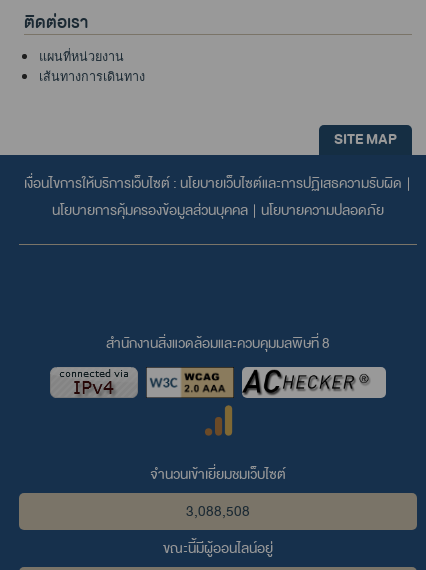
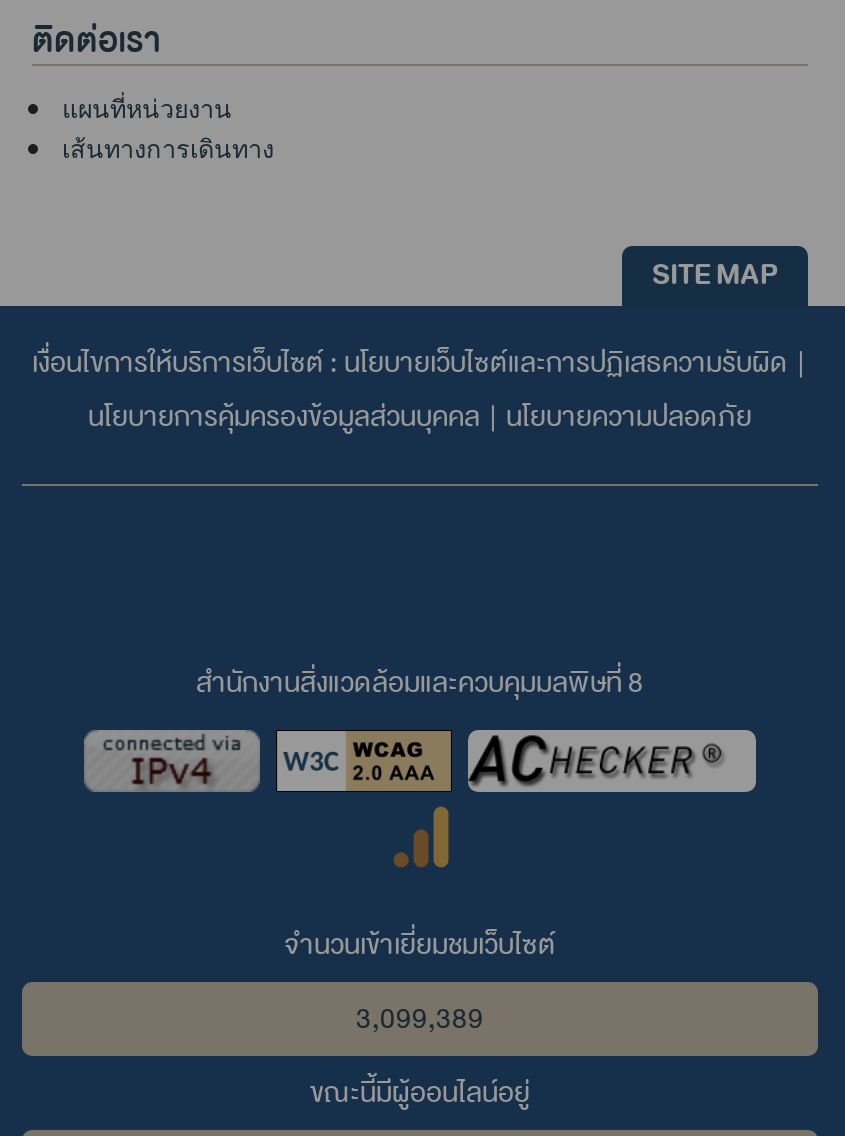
[186,500,250,523] 3,088,508 -> [356,997,484,1043] 3,099,389

